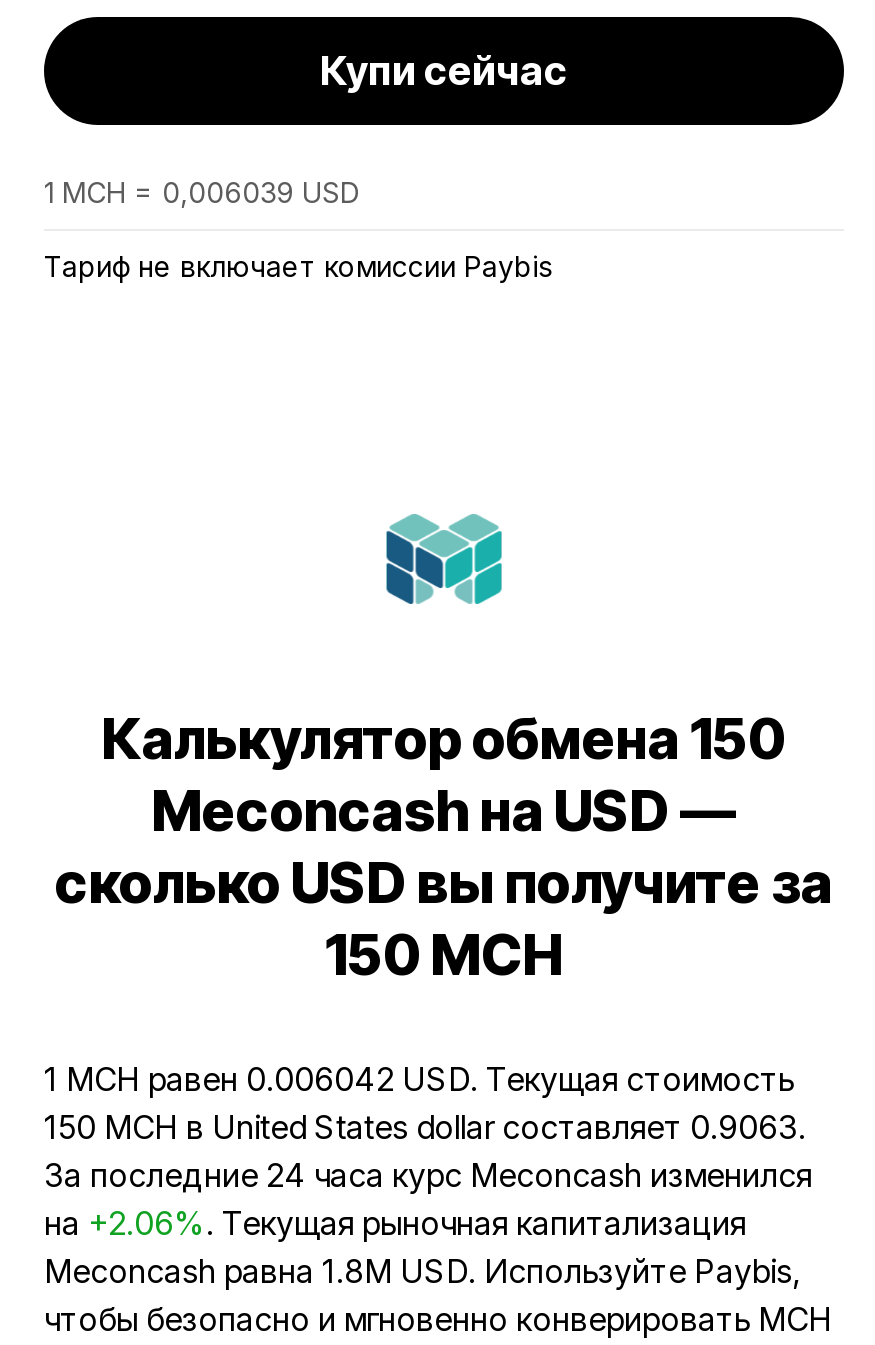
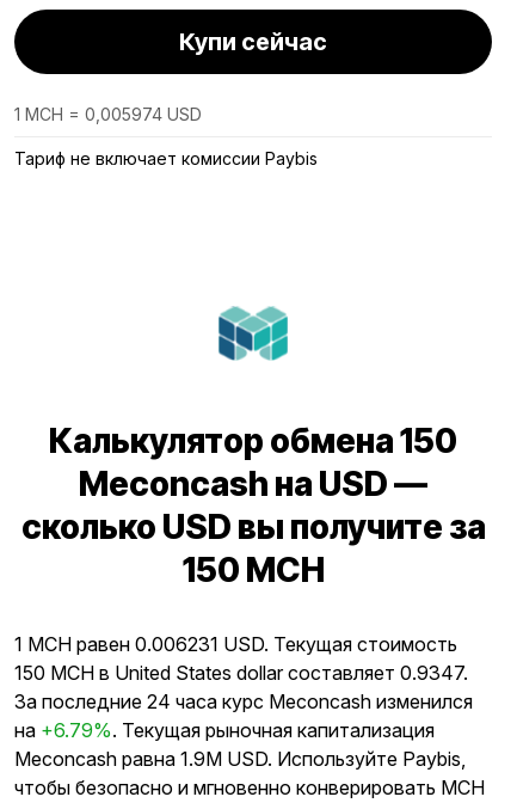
[44,175,360,209] 1 MCH = 0,006039 USD -> [14,104,202,124] 1 MCH = 0,005974 USD
[44,1059,794,1099] 1 MCH равен 0.006042 USD. Текущая стоимость -> [14,632,457,656] 1 MCH равен 0.006231 USD. Текущая стоимость
[44,1107,806,1147] 150 MCH в United States dollar составляет 0.9063. -> [14,661,468,685] 150 MCH в United States dollar составляет 0.9347.
[44,1203,746,1243] на +2.06%. Текущая рыночная капитализация -> [14,718,435,742] на +6.79%. Текущая рыночная капитализация
[44,1251,800,1291] Meconcash равна 1.8M USD. Используйте Paybis, -> [14,747,466,771] Meconcash равна 1.9M USD. Используйте Paybis,

